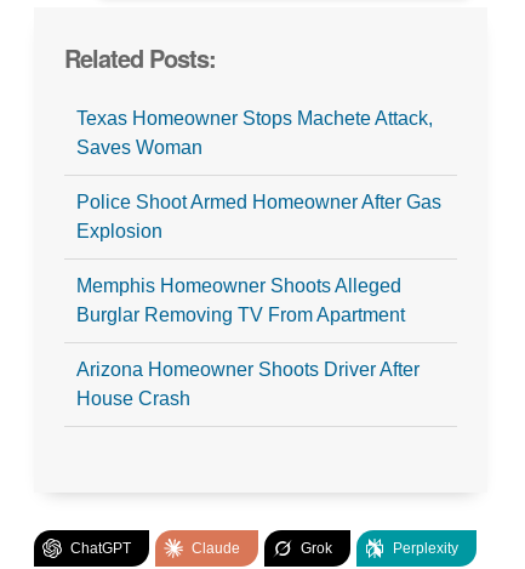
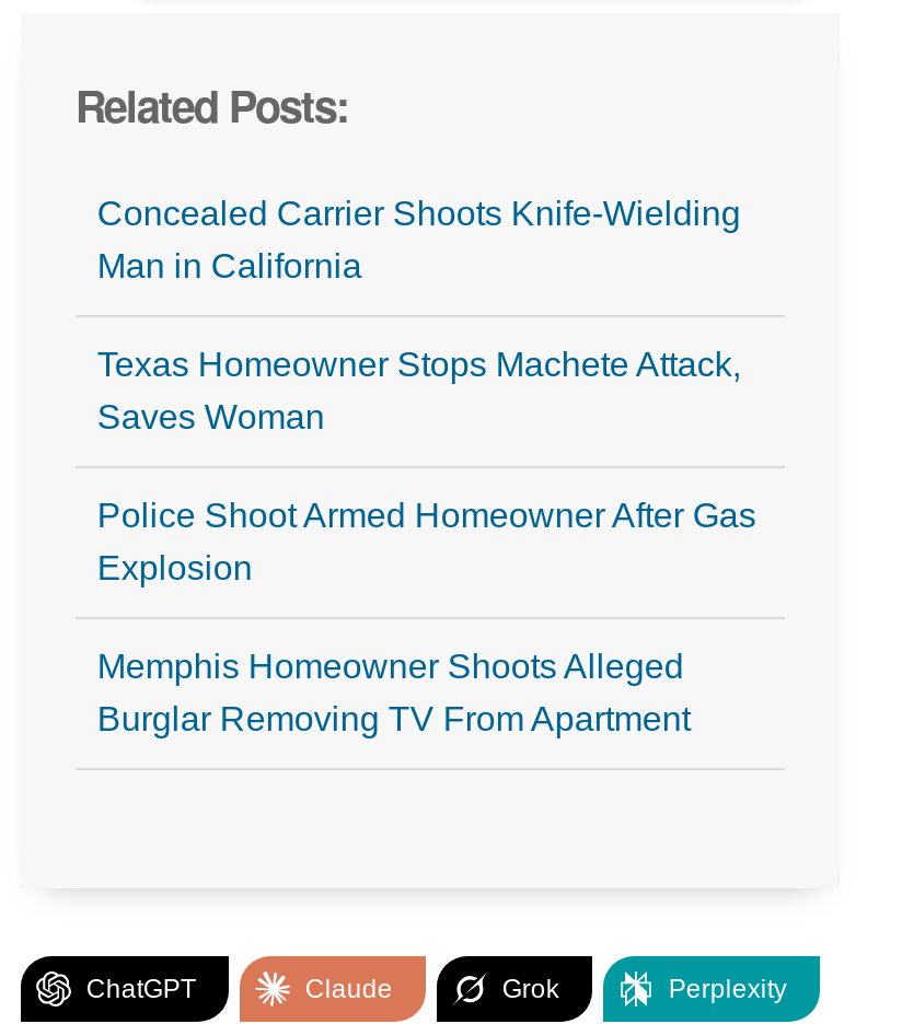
none -> [97,195,741,284] Concealed Carrier Shoots Knife-Wielding | Man in California
moved [76,108,441,325] -> [97,346,756,737]: Texas Homeowner Stops Machete Attack, | Saves Woman | Police Shoot Armed Homeowner After Gas | Explosion | Memphis Homeowner Shoots Alleged | Burglar Removing TV From Apartment
[76,359,419,409] Arizona Homeowner Shoots Driver After | House Crash -> none

